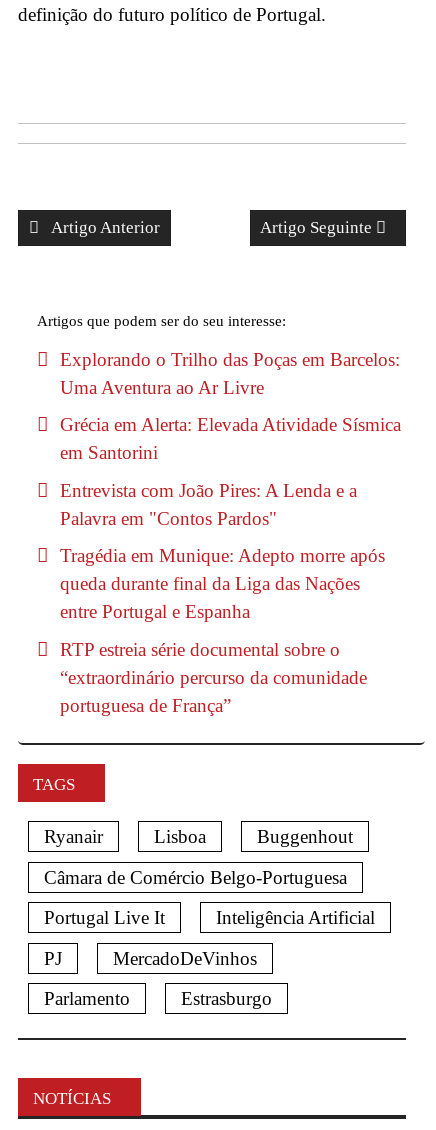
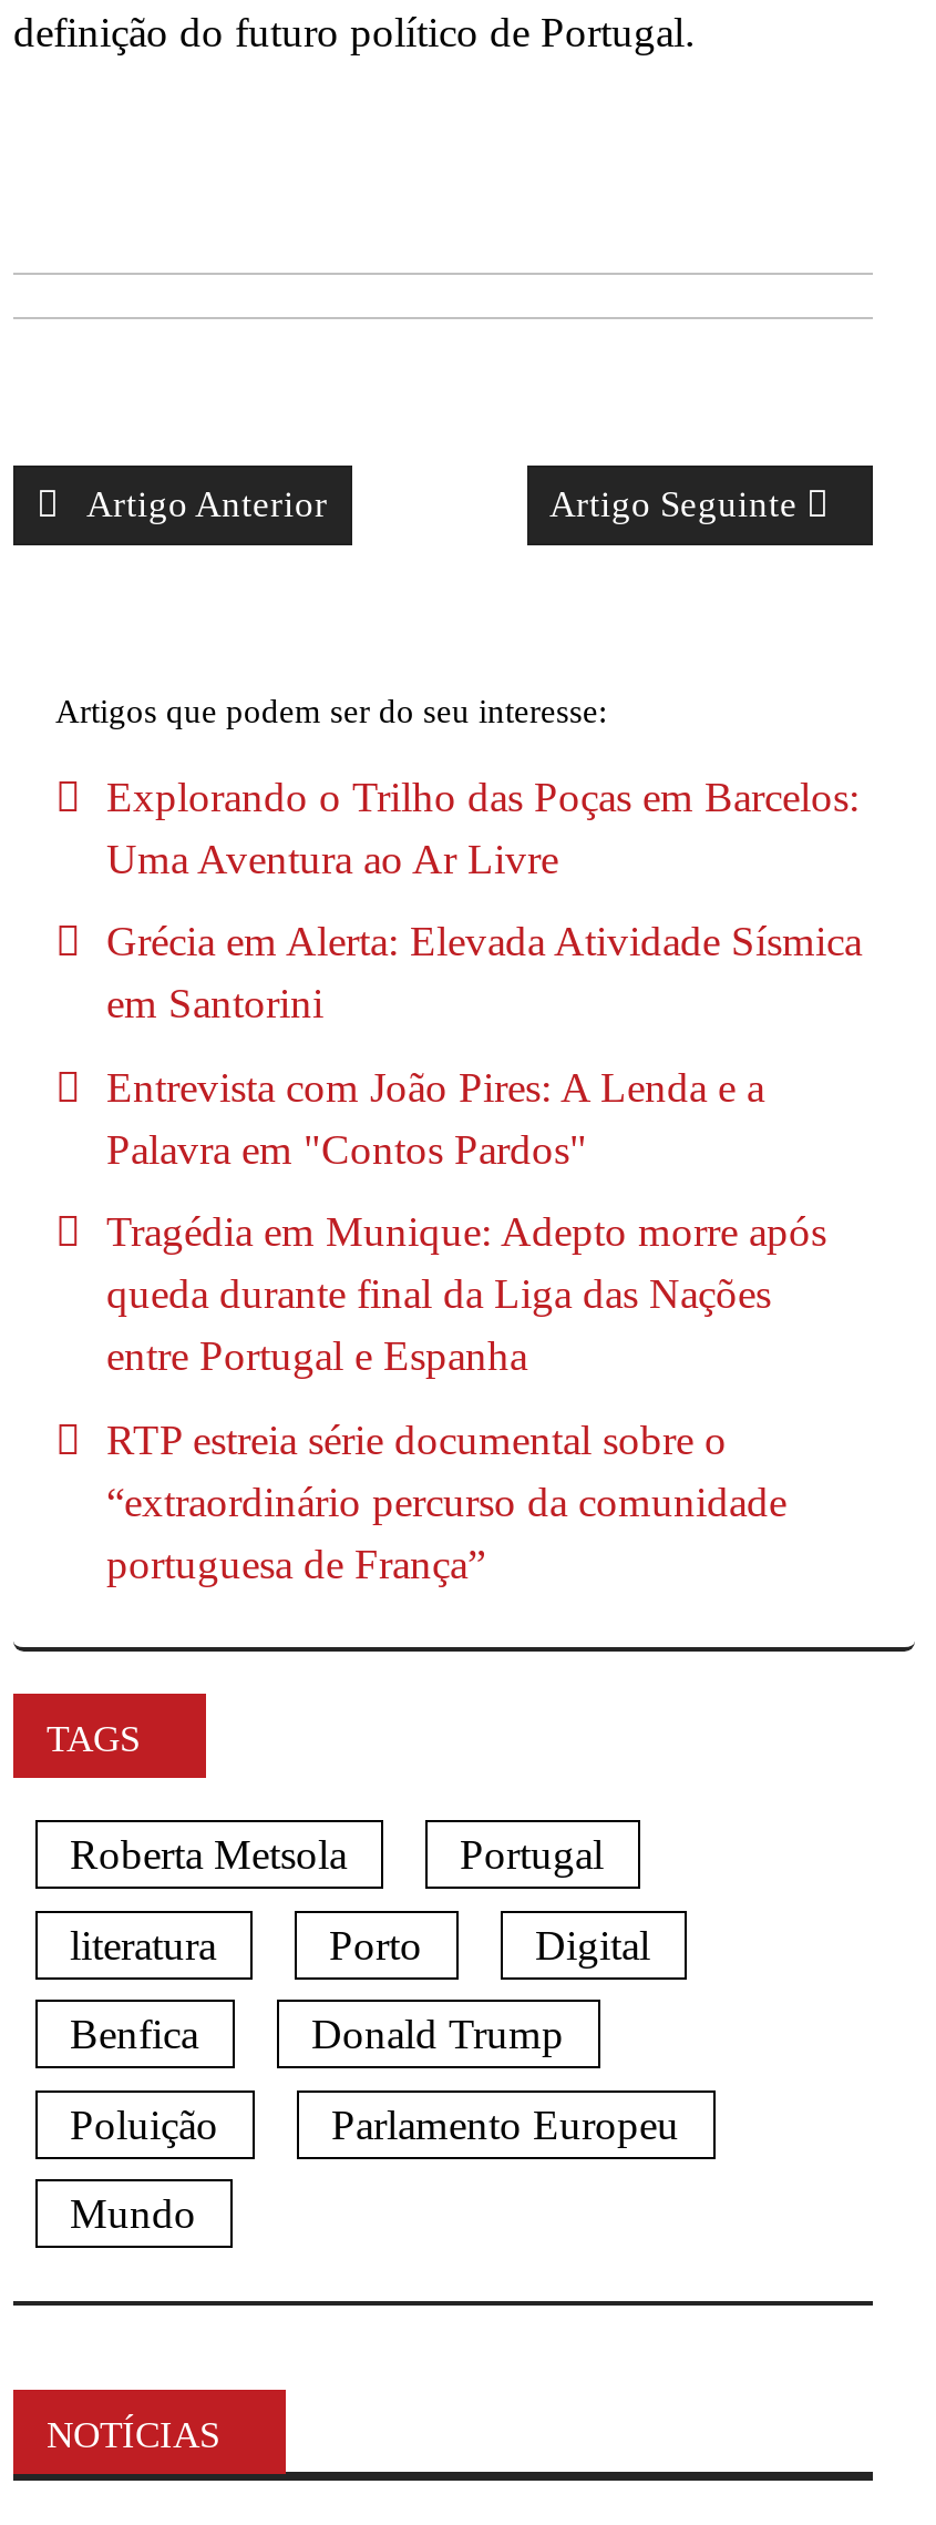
[43,826,352,847] Ryanair | Lisboa | Buggenhout -> [70,1831,604,1878] Roberta Metsola | Portugal
[43,867,346,888] Câmara de Comércio Belgo-Portuguesa -> [70,1921,650,1968] literatura | Porto | Digital
[43,907,374,928] Portugal Live It | Inteligência Artificial -> [70,2011,564,2057] Benfica | Donald Trump
[43,948,256,969] PJ | MercadoDeVinhos -> [70,2101,679,2147] Poluição | Parlamento Europeu
[43,988,271,1009] Parlamento | Estrasburgo -> [70,2190,196,2237] Mundo

